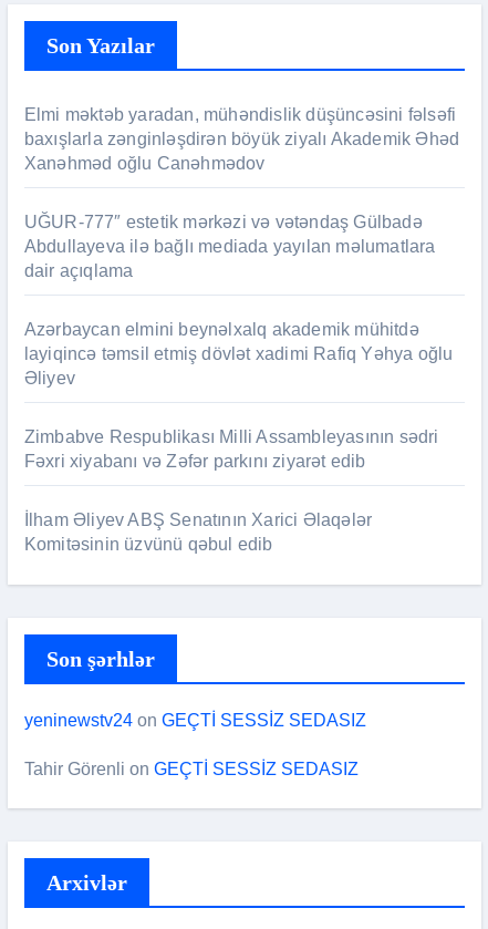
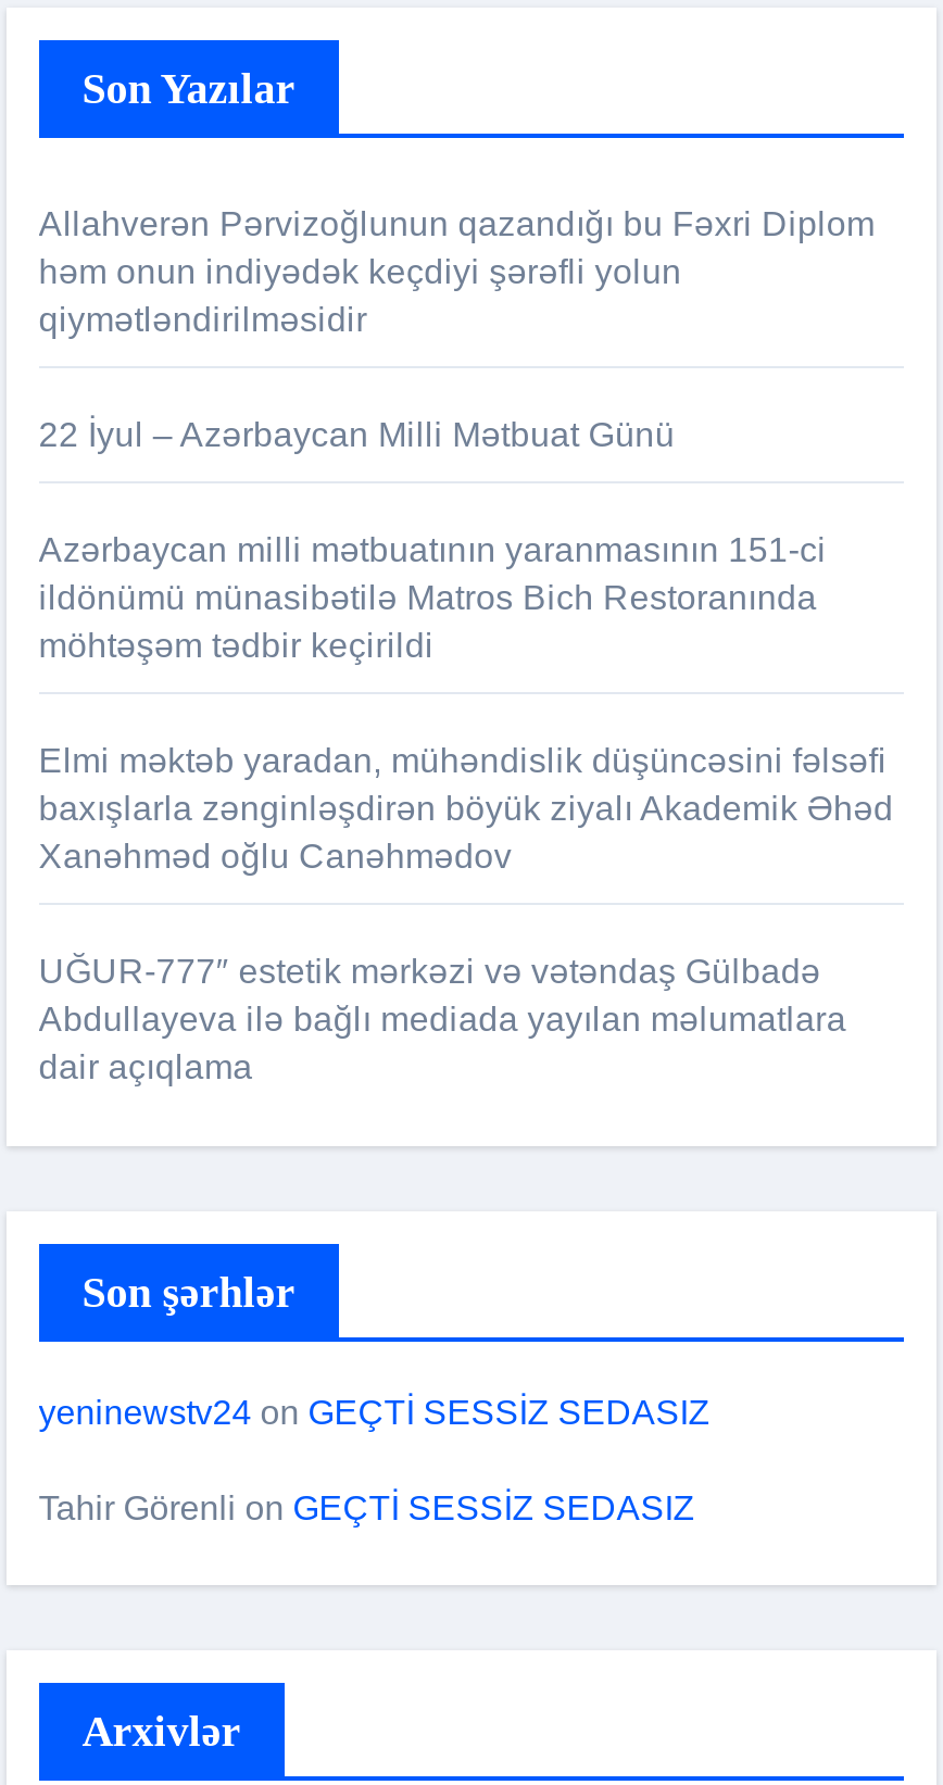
none -> [39,205,875,664] Allahverən Pərvizoğlunun qazandığı bu Fəxri Diplom | həm onun indiyədək keçdiyi şərəfli yolun | qiymətləndirilməsidir | 22 İyul – Azərbaycan Milli Mətbuat Günü | Azərbaycan milli mətbuatının yaranmasının 151-ci | ildönümü münasibətilə Matros Bich Restoranında | möhtəşəm tədbir keçirildi
moved [24,106,459,281] -> [39,742,893,1085]: Elmi məktəb yaradan, mühəndislik düşüncəsini fəlsəfi | baxışlarla zənginləşdirən böyük ziyalı Akademik Əhəd | Xanəhməd oğlu Canəhmədov | UĞUR-777″ estetik mərkəzi və vətəndaş Gülbadə | Abdullayeva ilə bağlı mediada yayılan məlumatlara | dair açıqlama
[24,320,453,554] Azərbaycan elmini beynəlxalq akademik mühitdə | layiqincə təmsil etmiş dövlət xadimi Rafiq Yəhya oğlu | Əliyev | Zimbabve Respublikası Milli Assambleyasının sədri | Fəxri xiyabanı və Zəfər parkını ziyarət edib | İlham Əliyev ABŞ Senatının Xarici Əlaqələr | Komitəsinin üzvünü qəbul edib -> none

